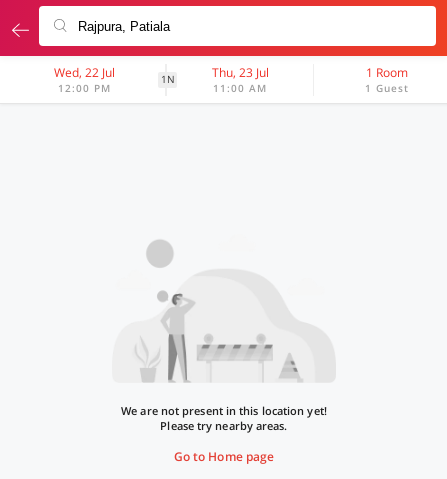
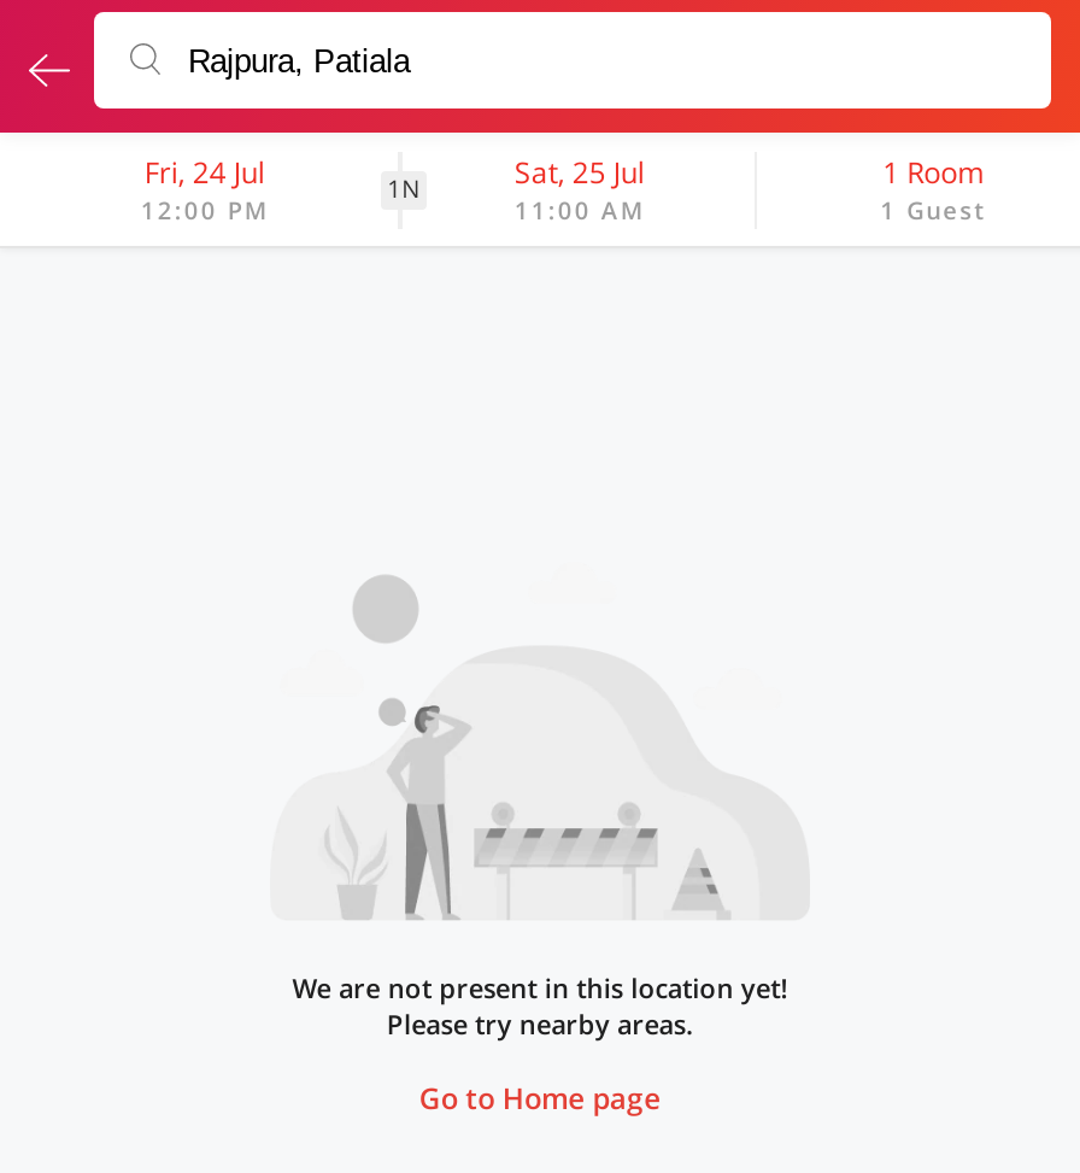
[54,64,115,81] Wed, 22 Jul -> [144,152,265,193] Fri, 24 Jul
[212,64,269,81] Thu, 23 Jul -> [514,152,645,193] Sat, 25 Jul

